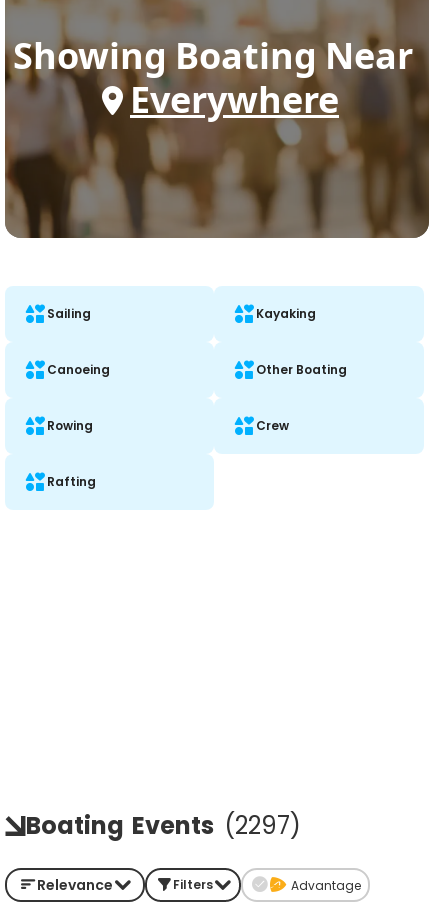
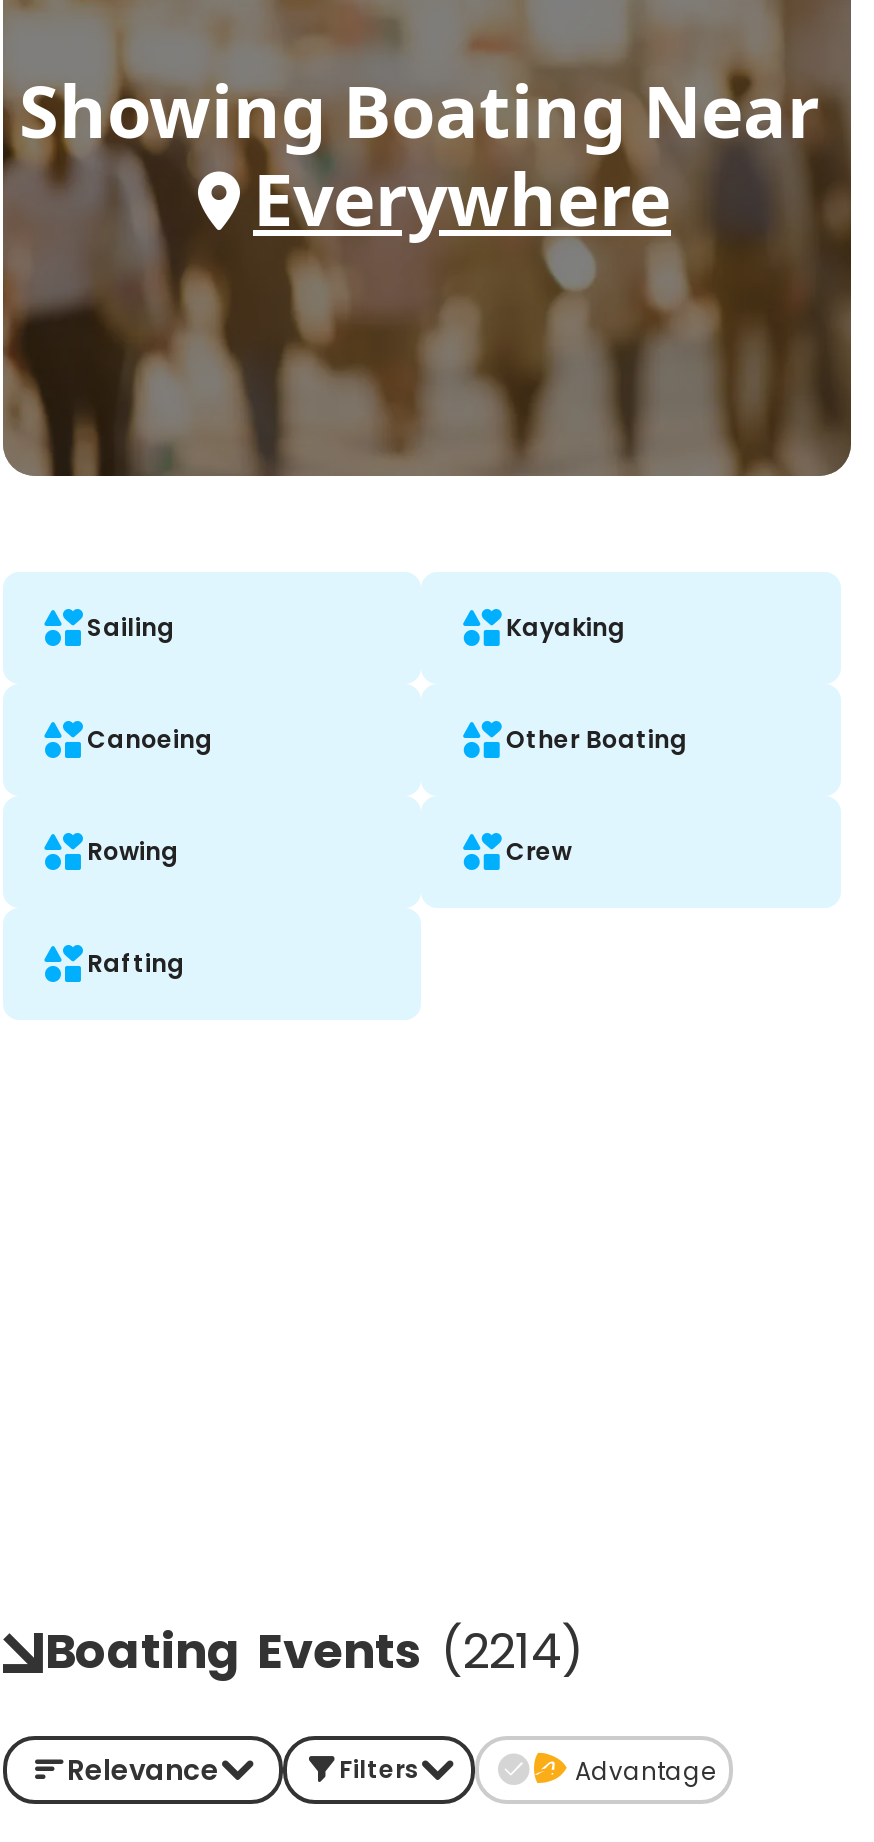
[26,809,301,842] Boating Events (2297) -> [45,1618,583,1684] Boating Events (2214)

